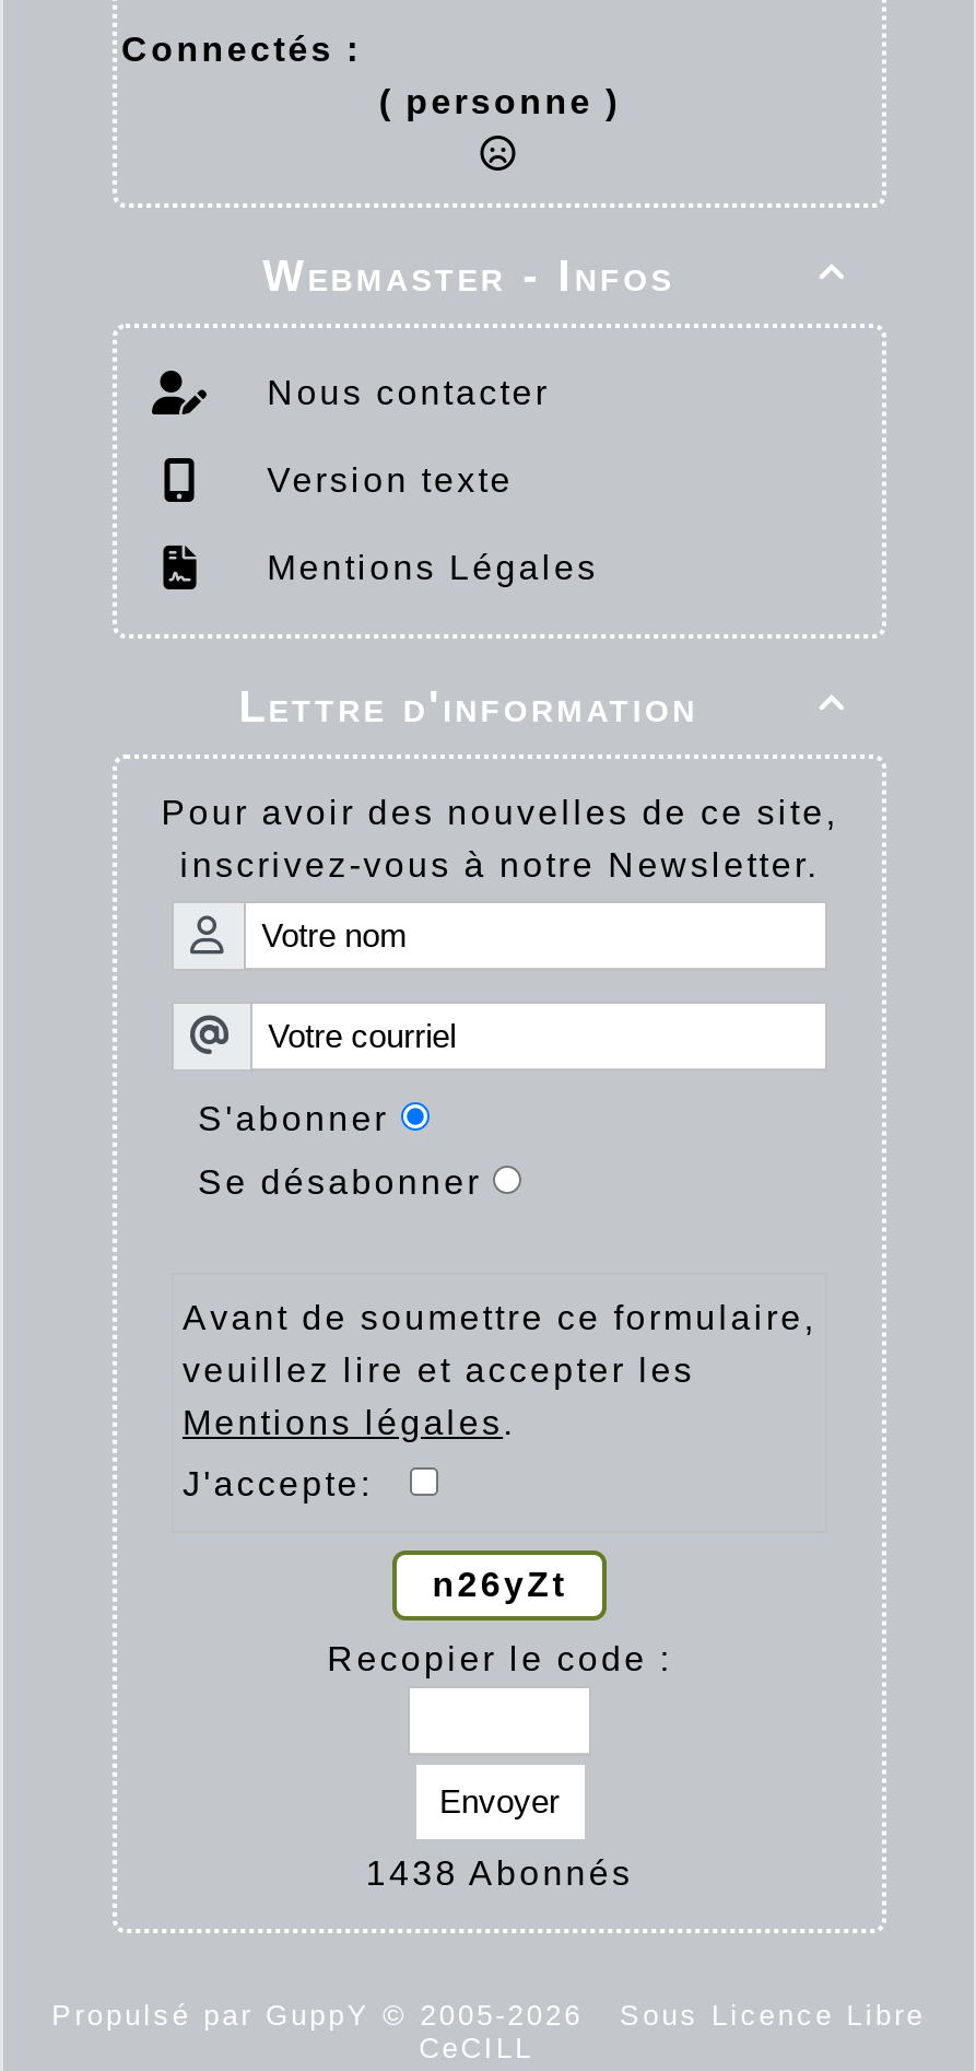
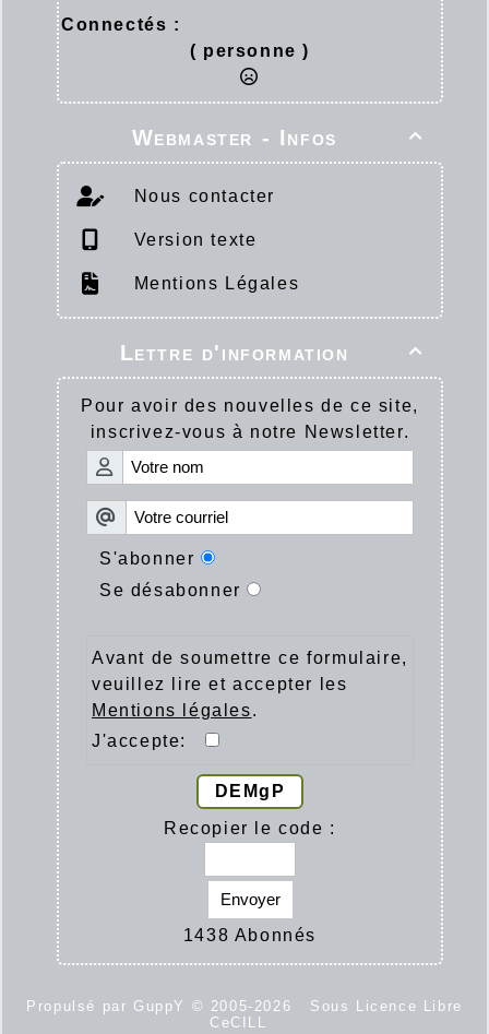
[432,1565,567,1602] n26yZt -> [214,781,285,800] DEMgP

